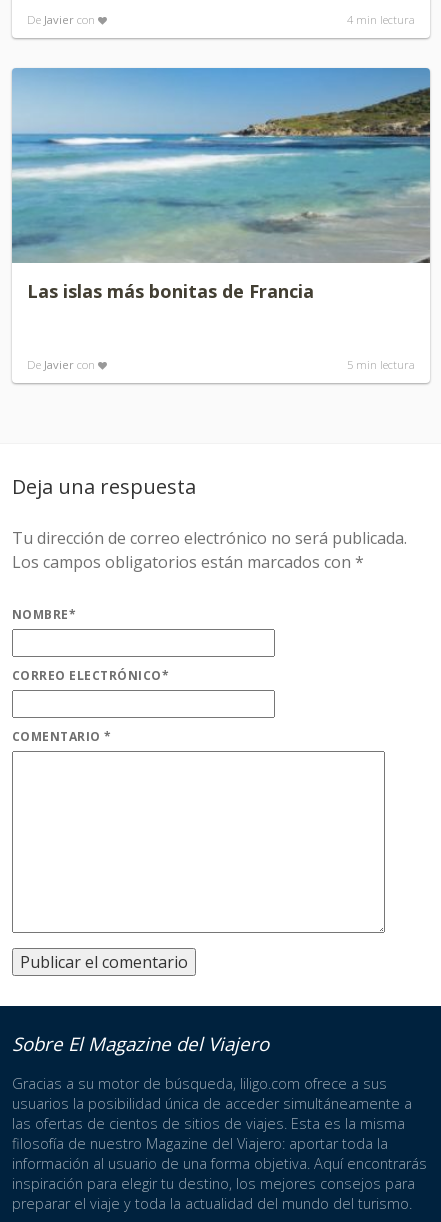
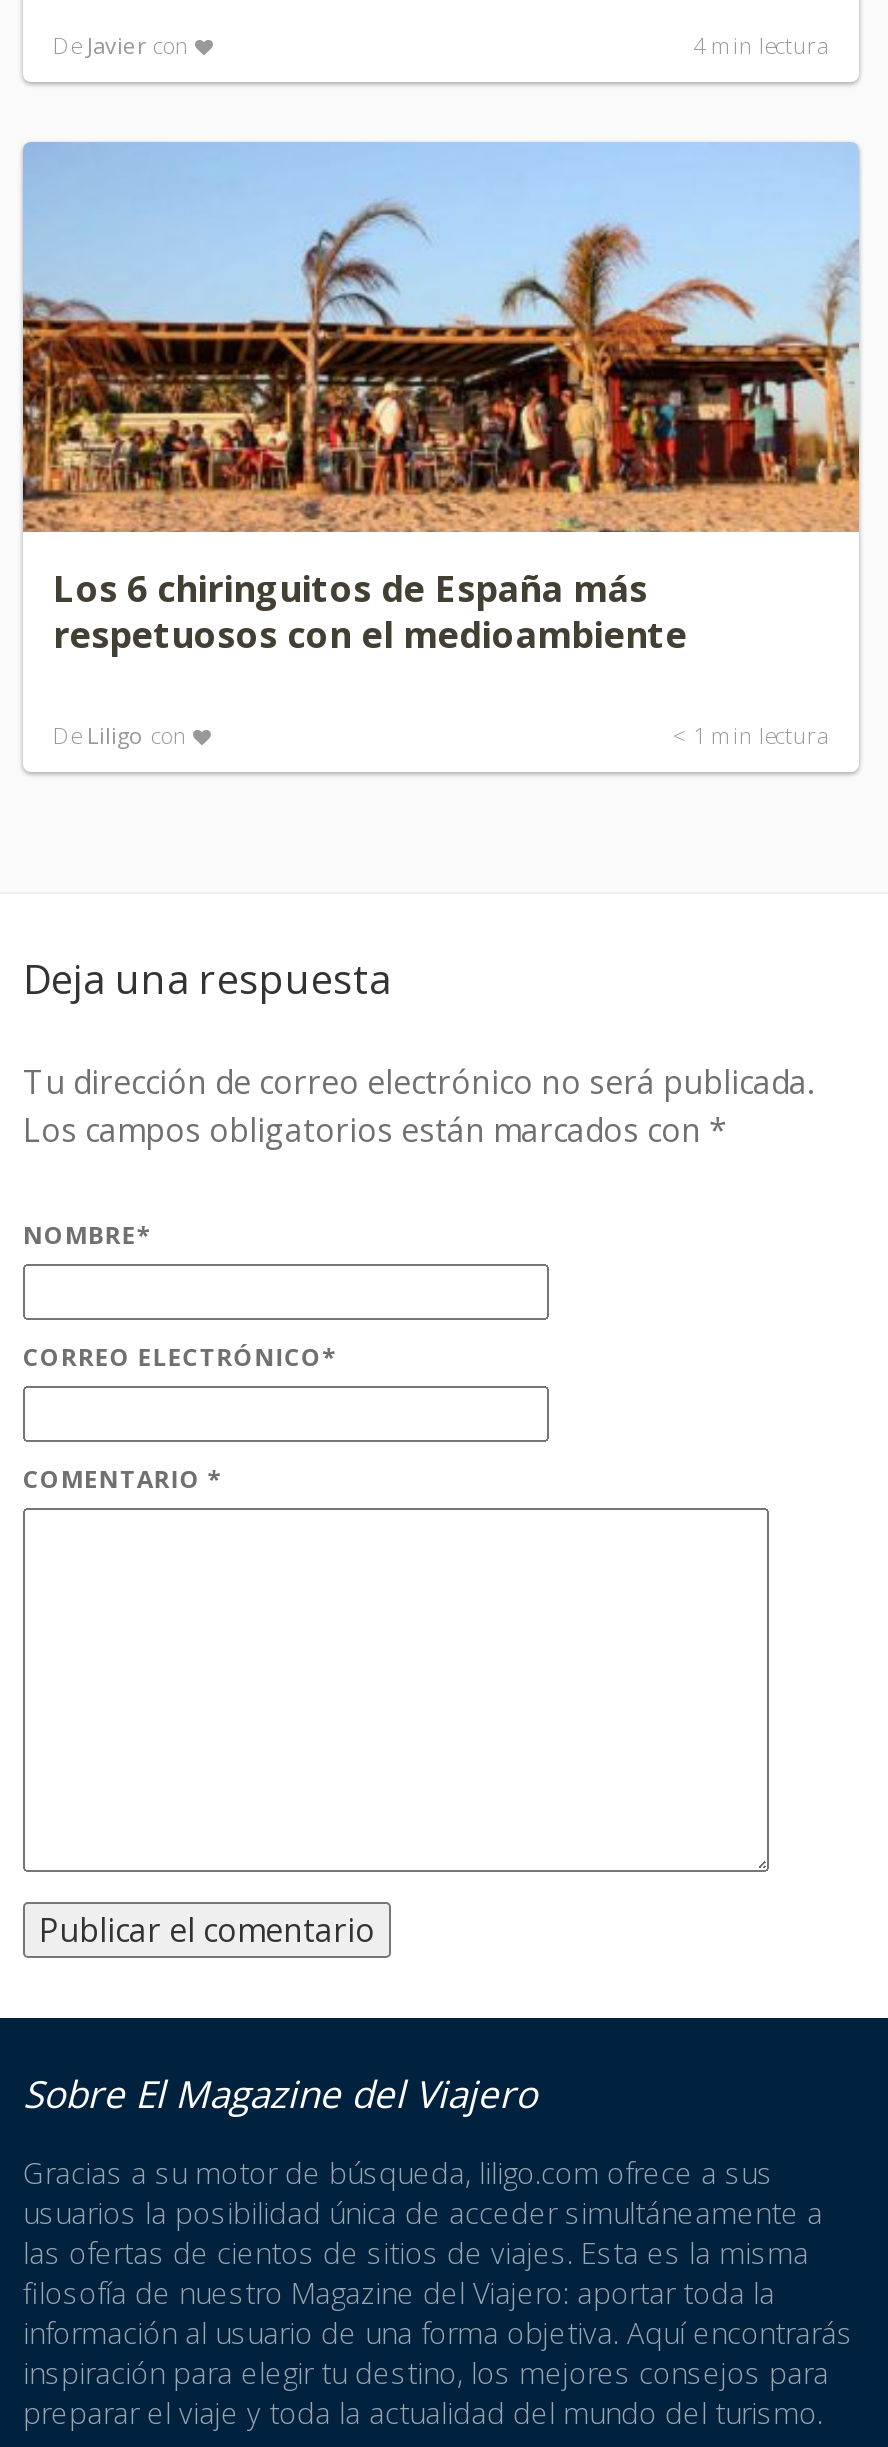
[11,68,431,303] [image] | Las islas más bonitas de Francia -> [21,144,861,658] [image] | Los 6 chiringuitos de España más | respetuosos con el medioambiente
[27,357,415,372] De Javier con | 5 min lectura -> [53,720,829,750] De Liligo con | < 1 min lectura

